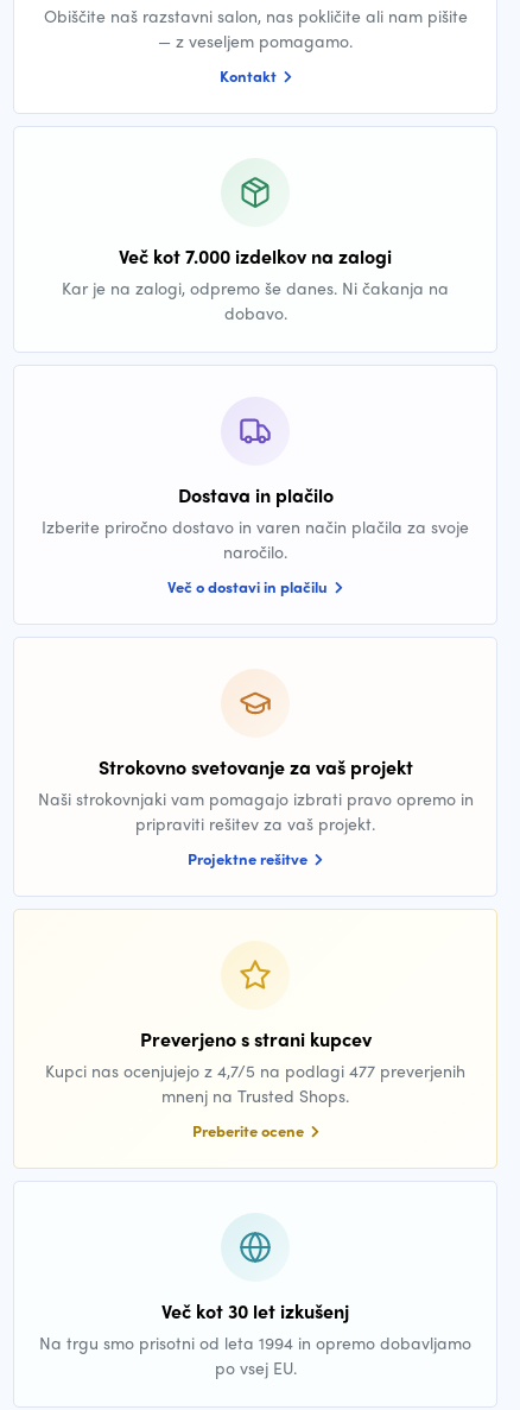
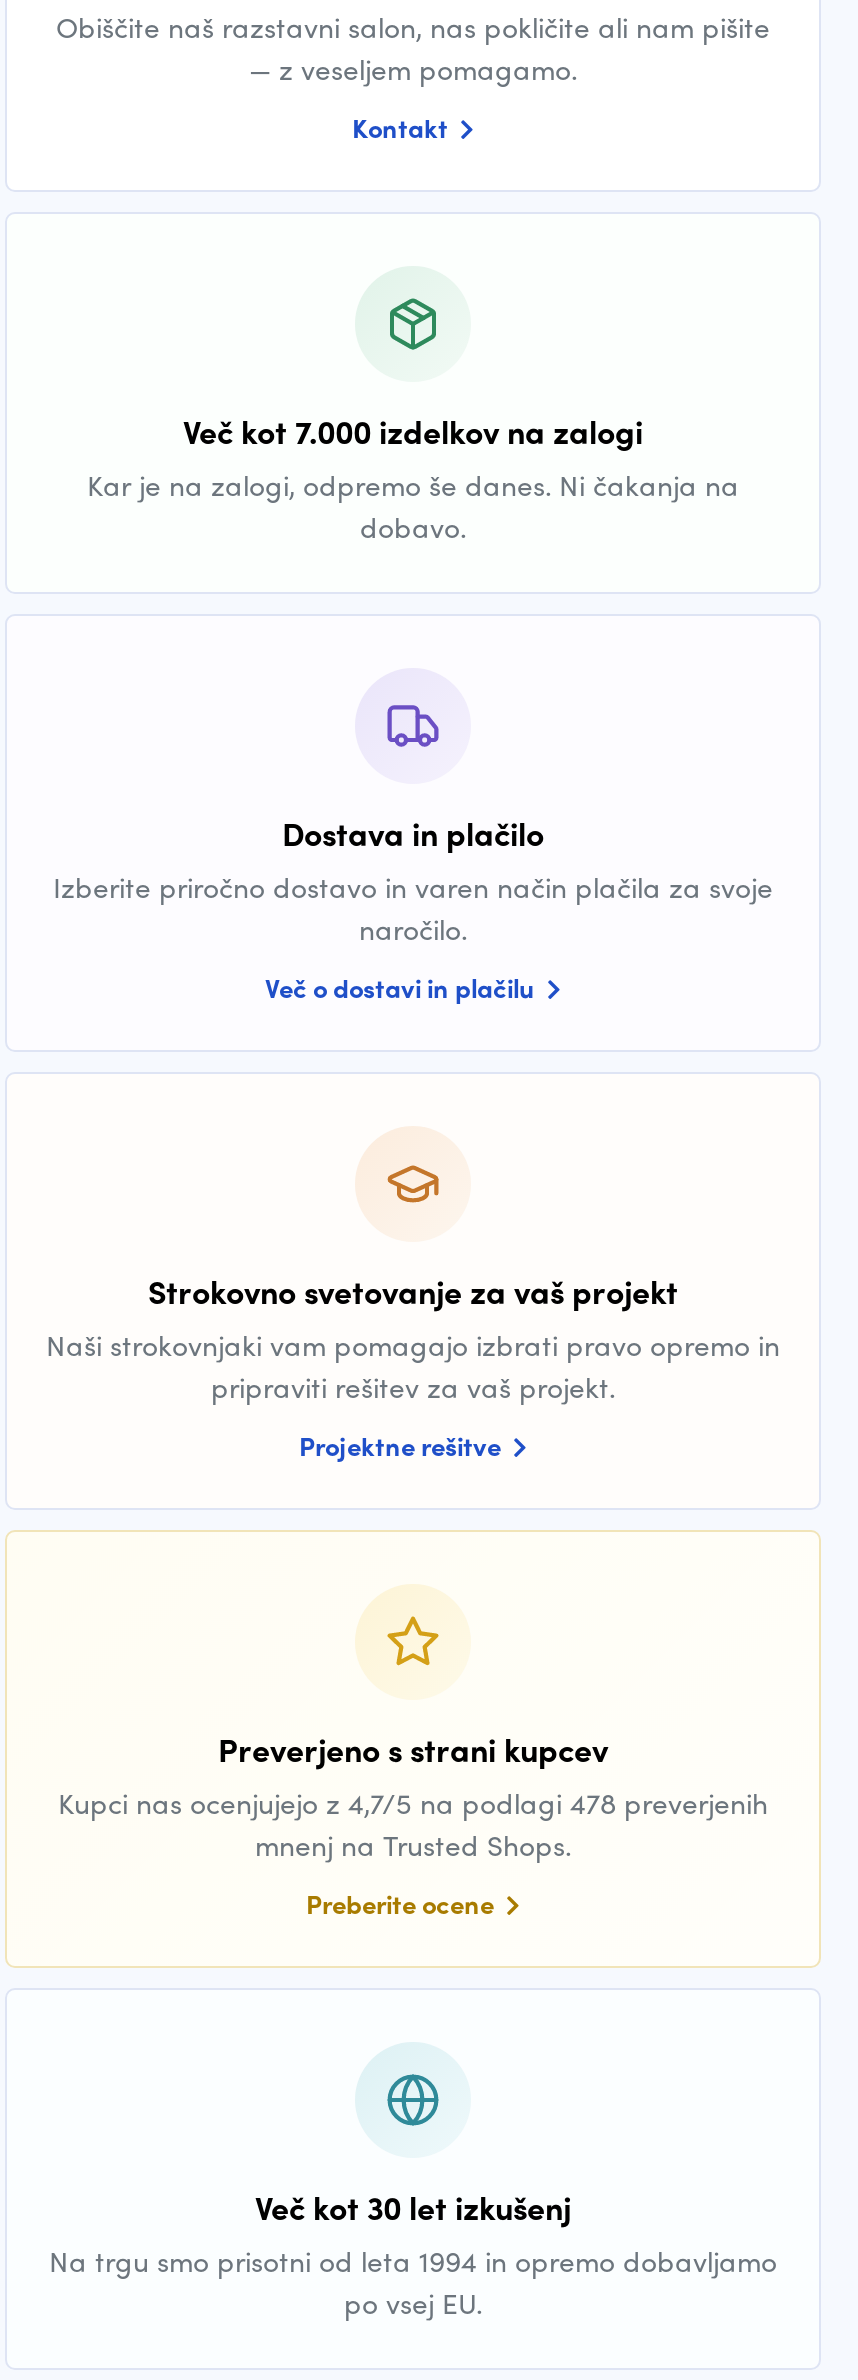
[45,1058,465,1082] Kupci nas ocenjujejo z 4,7/5 na podlagi 477 preverjenih -> [58,1782,768,1822] Kupci nas ocenjujejo z 4,7/5 na podlagi 478 preverjenih

